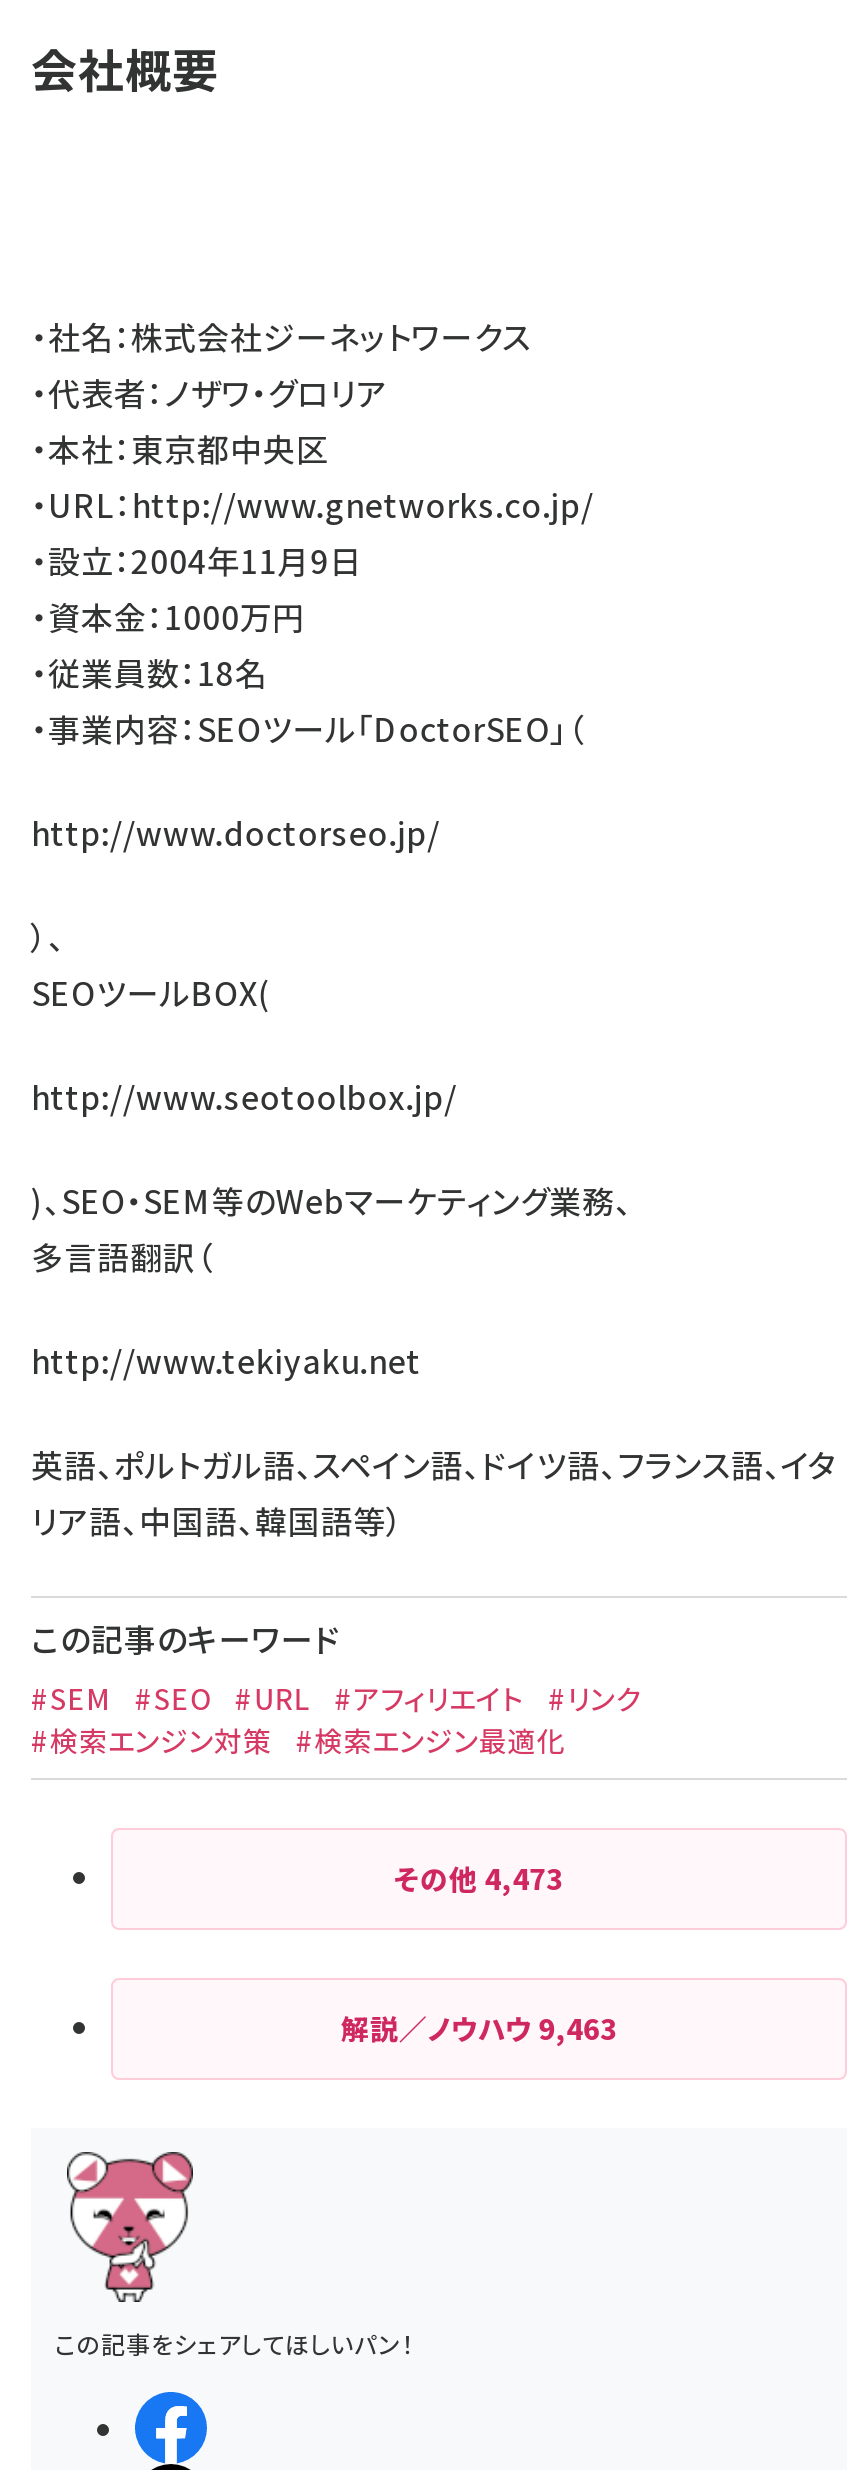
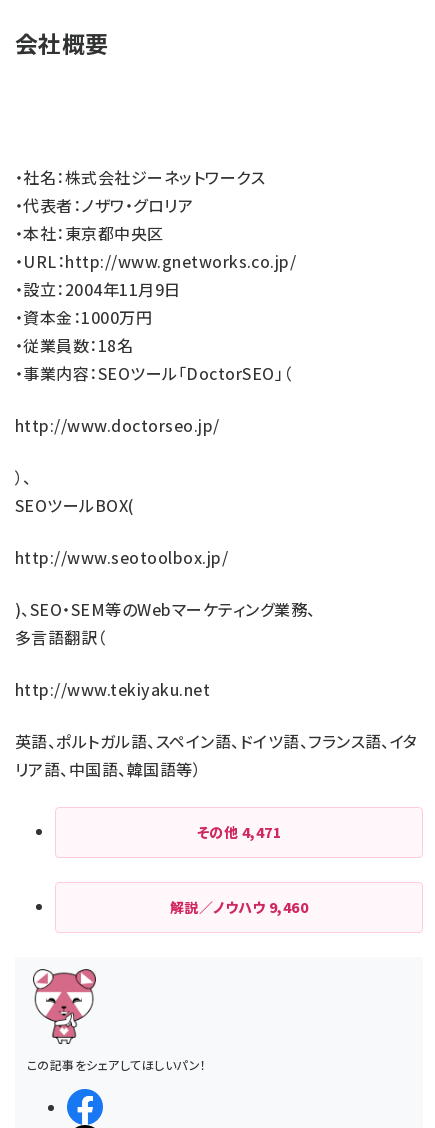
[31,1614,642,1898] この記事のキーワード | #SEM #SEO #URL #アフィリエイト #リンク | #検索エンジン対策 #検索エンジン最適化 | その他4,473 -> [197,822,281,842] その他4,471
[341,2008,617,2048] 解説／ノウハウ9,463 -> [170,897,308,917] 解説／ノウハウ9,460

